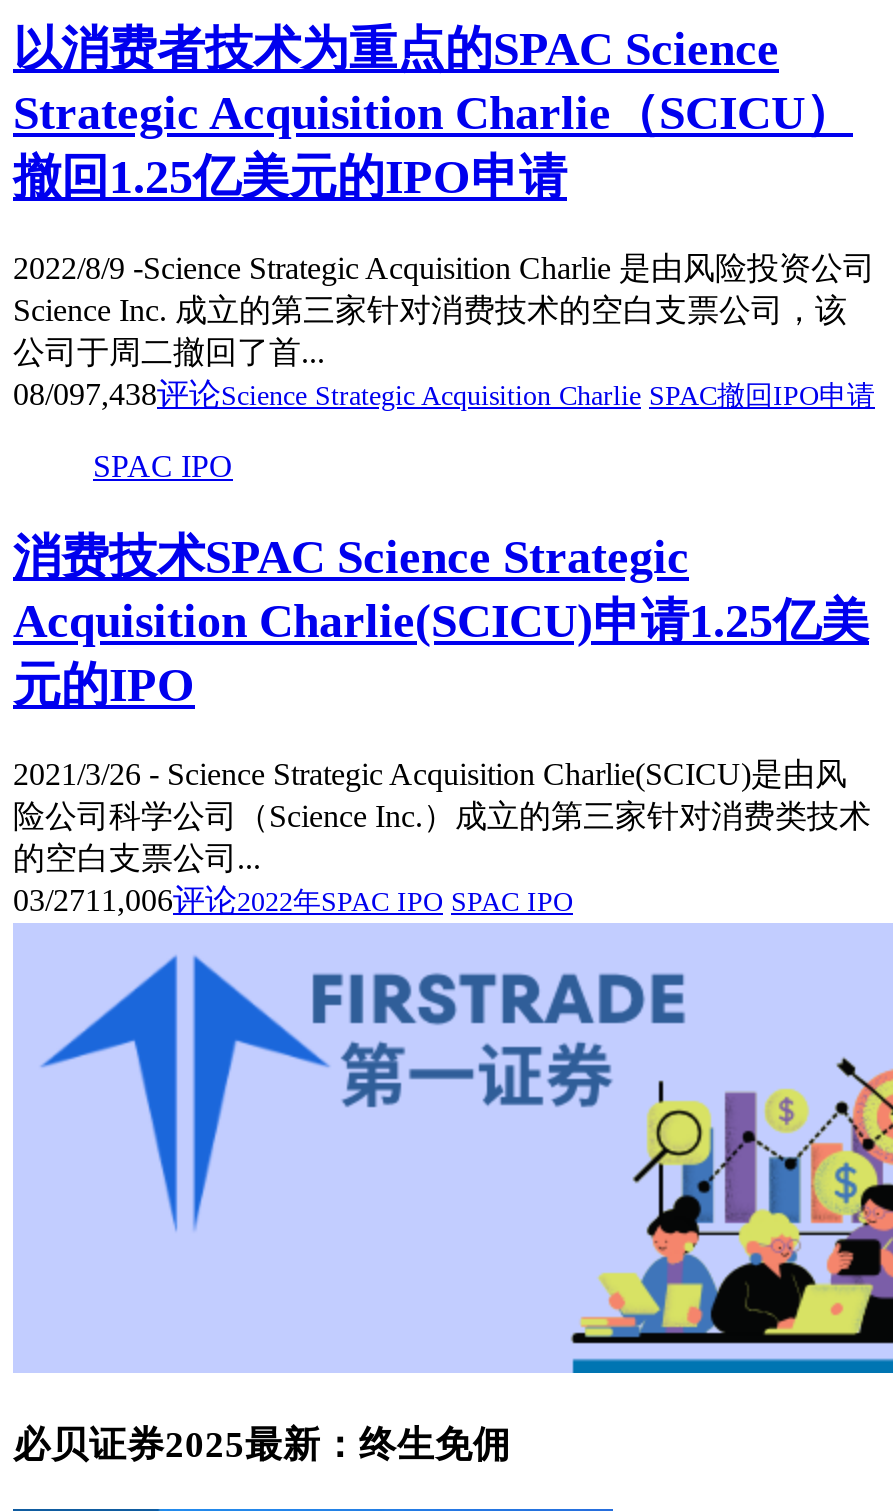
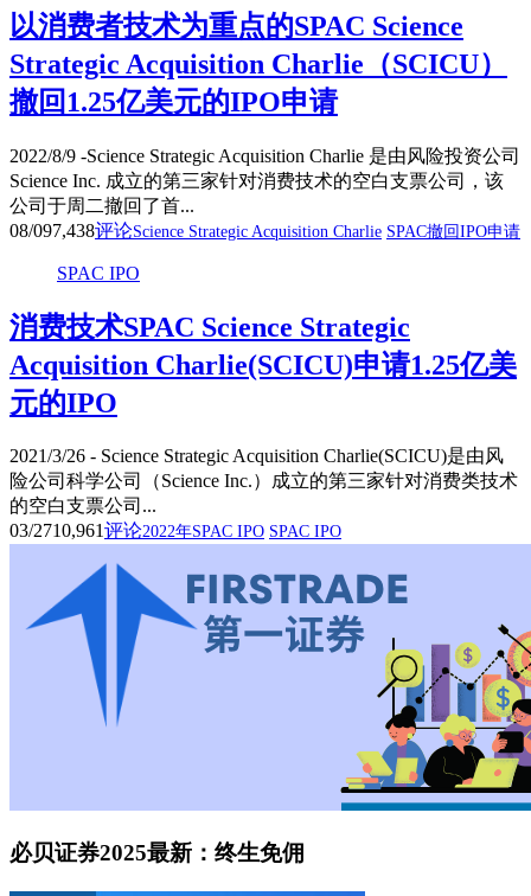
[13,884,573,918] 03/2711,006评论2022年SPAC IPO SPAC IPO -> [9,521,341,541] 03/2710,961评论2022年SPAC IPO SPAC IPO

